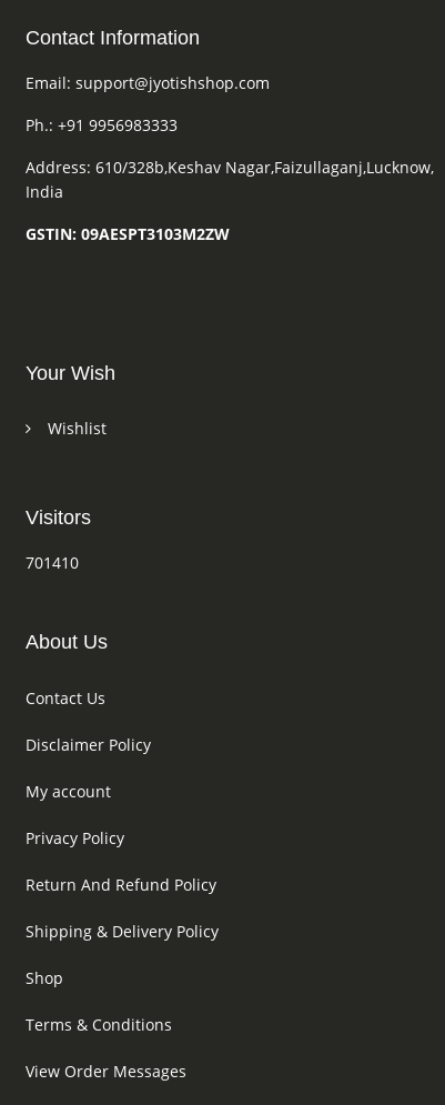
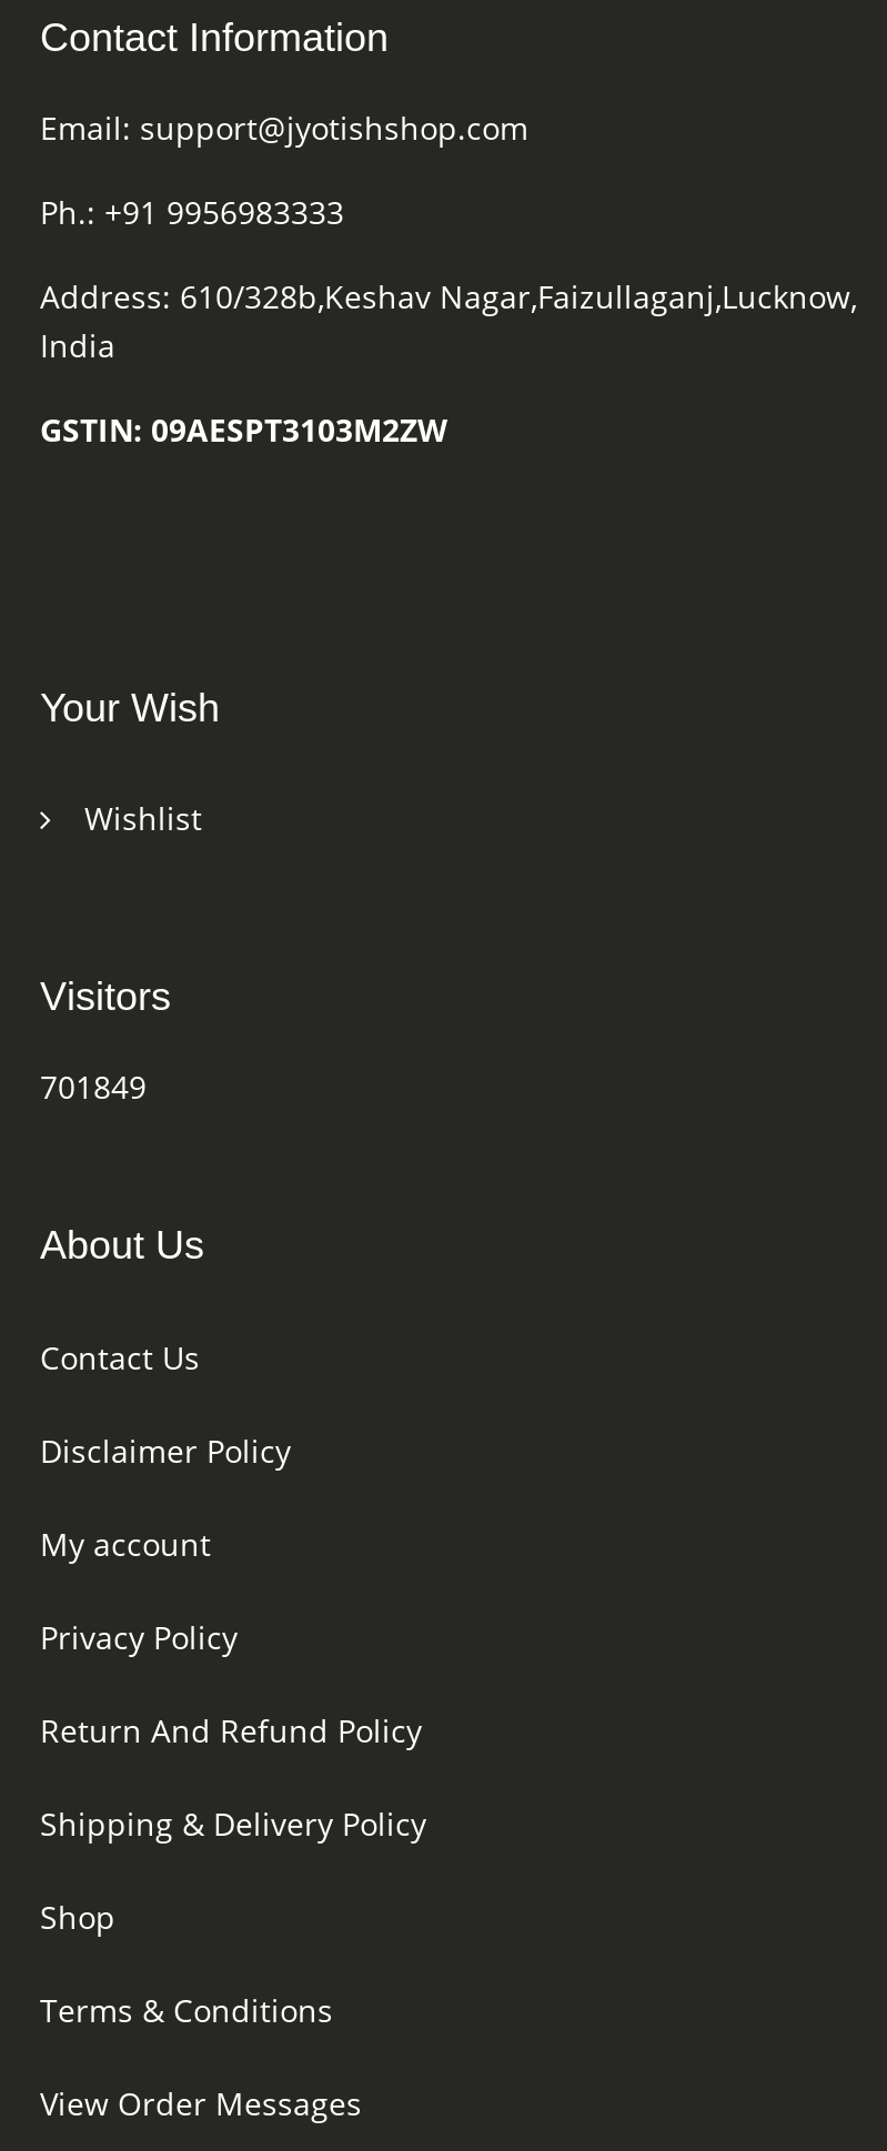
[26,552,79,573] 701410 -> [40,1066,147,1109] 701849

